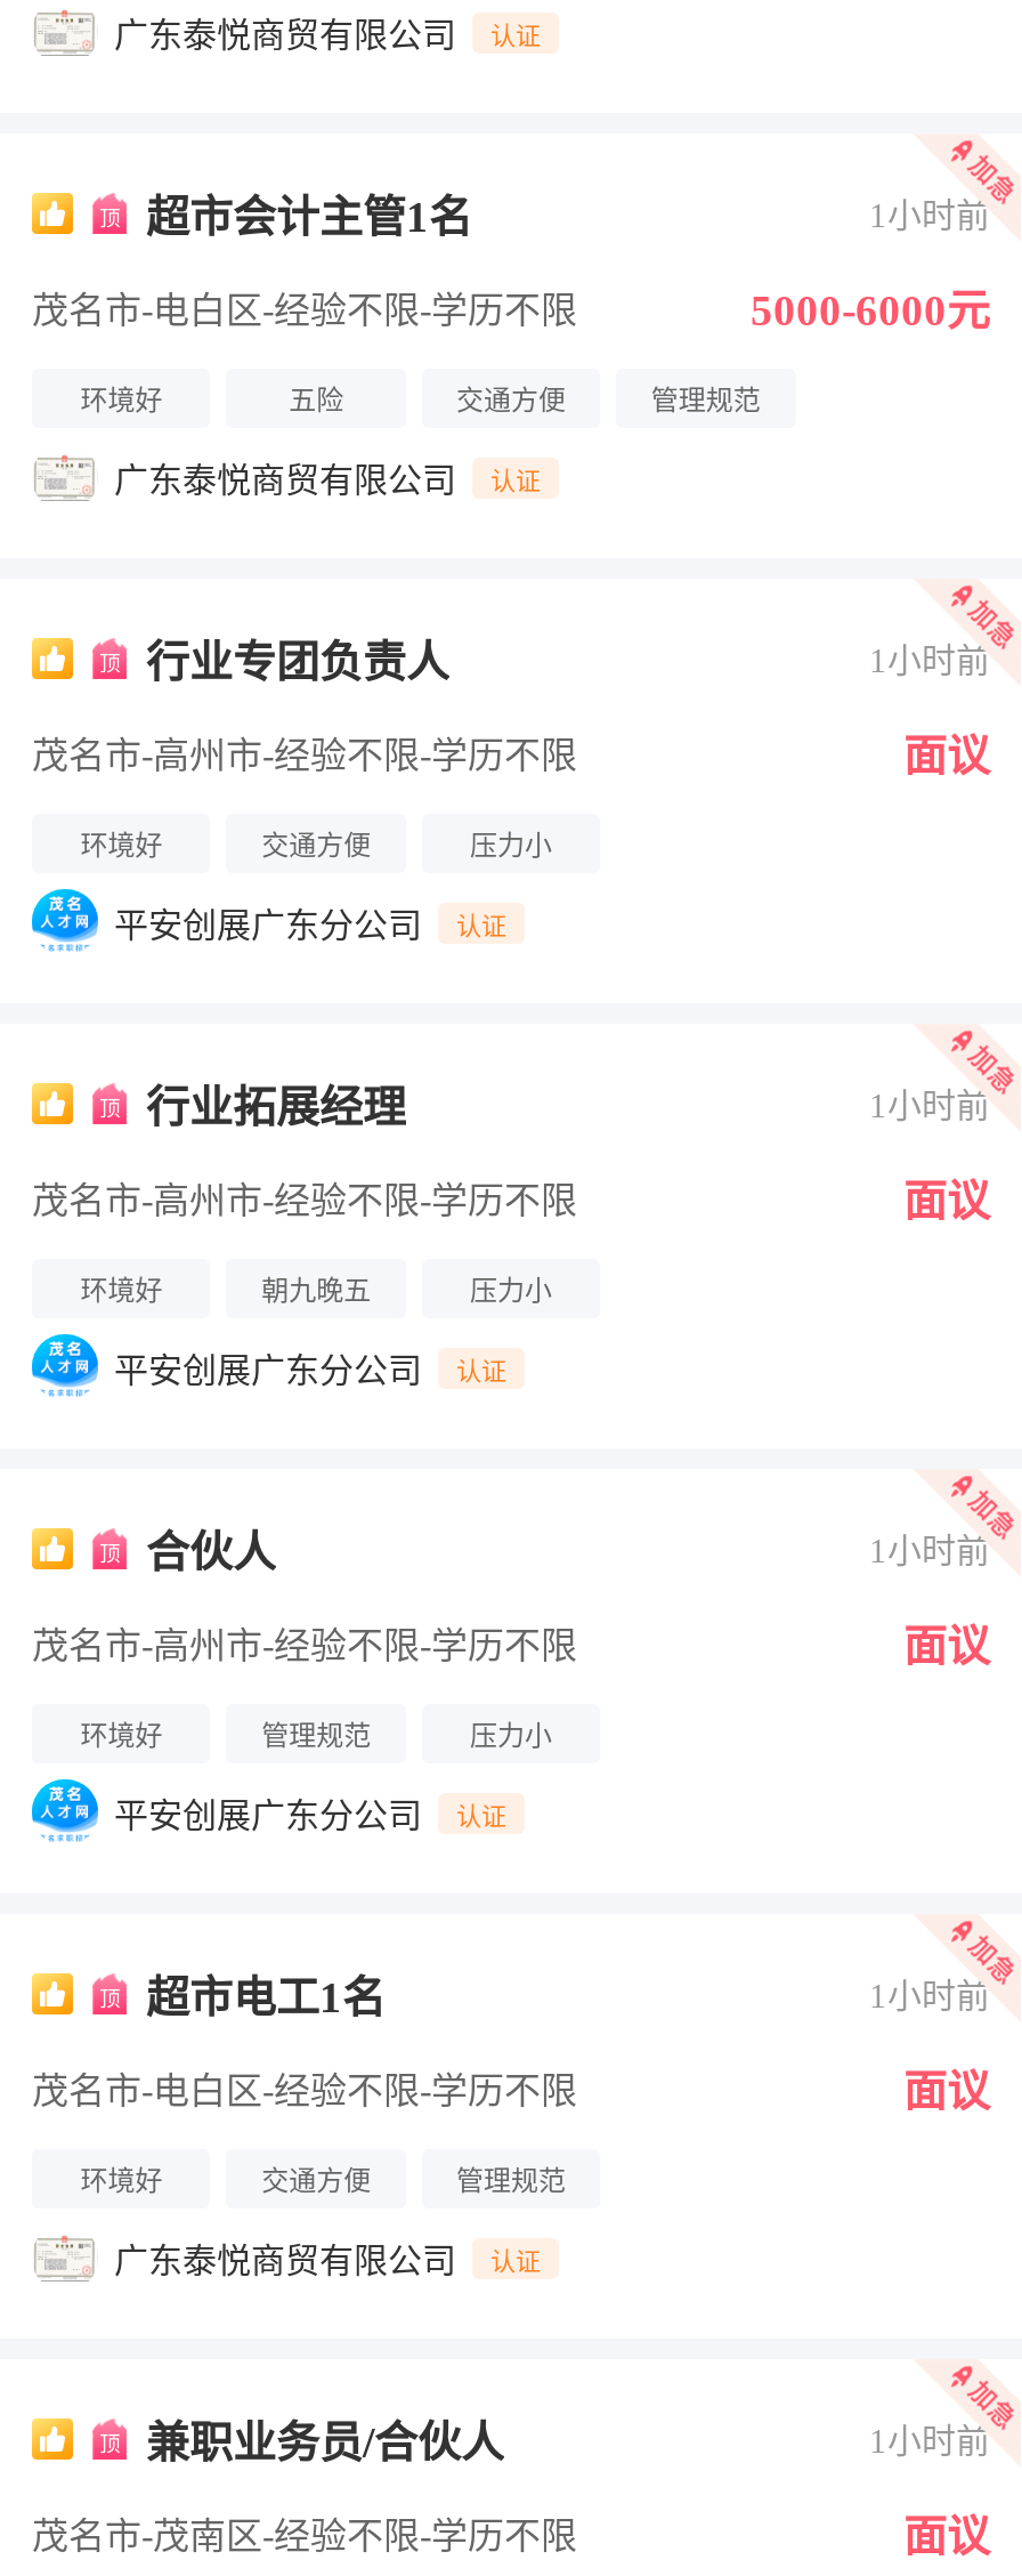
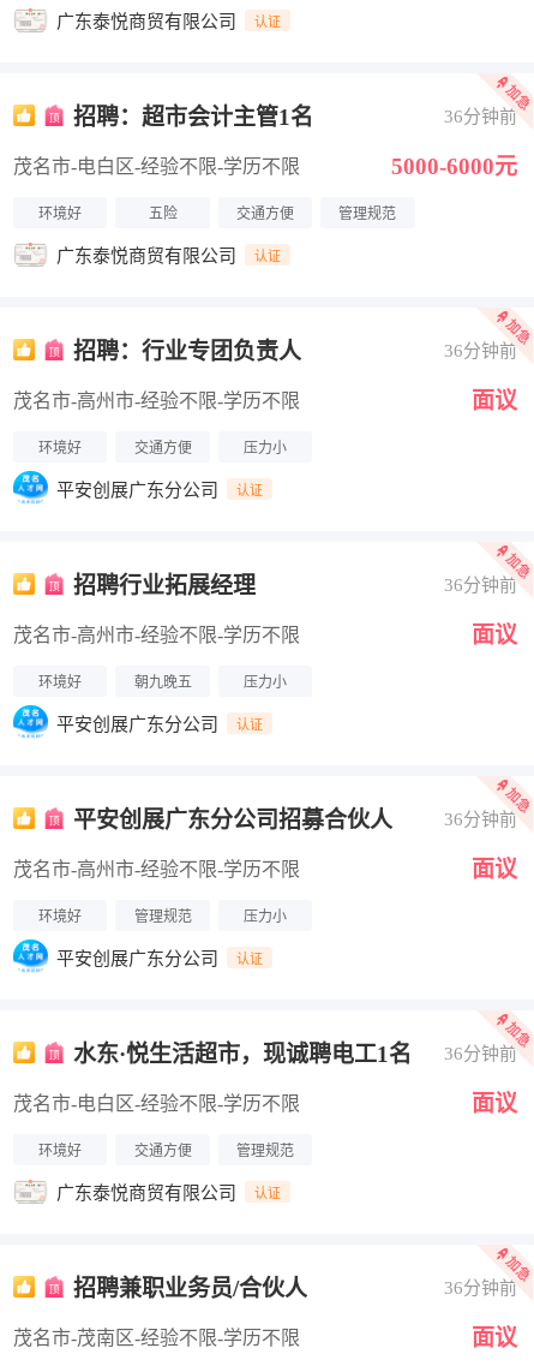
[146,193,990,241] 超市会计主管1名 | 1小时前 -> [73,105,517,130] 招聘：超市会计主管1名 | 36分钟前
[146,638,990,686] 行业专团负责人 | 1小时前 -> [73,339,517,364] 招聘：行业专团负责人 | 36分钟前
[146,1083,990,1131] 行业拓展经理 | 1小时前 -> [73,573,517,598] 招聘行业拓展经理 | 36分钟前
[146,1528,990,1576] 合伙人 | 1小时前 -> [73,807,517,833] 平安创展广东分公司招募合伙人 | 36分钟前
[146,1973,990,2021] 超市电工1名 | 1小时前 -> [73,1042,517,1067] 水东·悦生活超市，现诚聘电工1名 | 36分钟前
[146,2418,990,2466] 兼职业务员/合伙人 | 1小时前 -> [73,1276,517,1301] 招聘兼职业务员/合伙人 | 36分钟前

